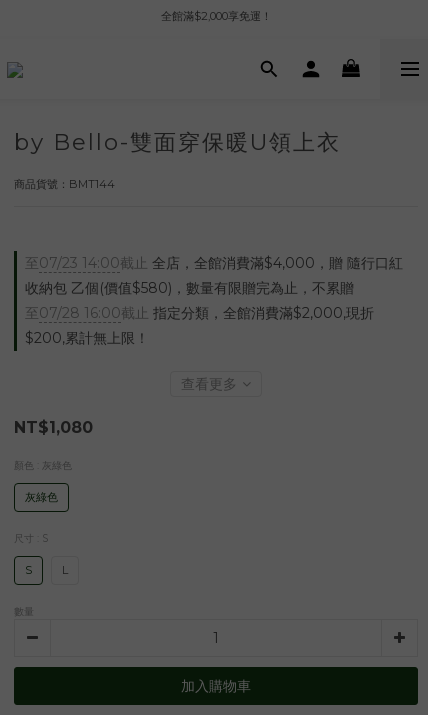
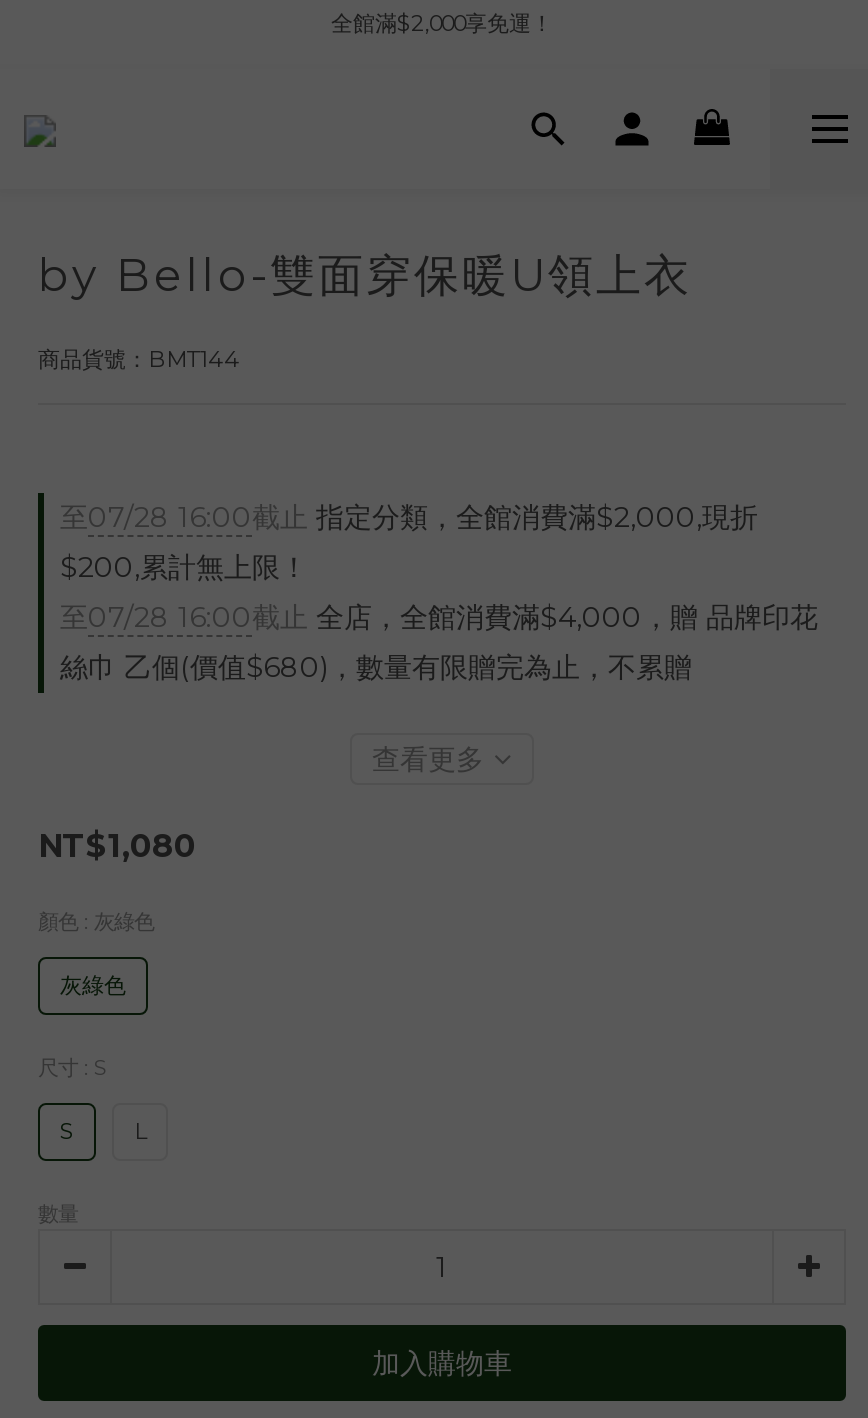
[25,254,403,297] 至07/23 14:00截止全店，全館消費滿$4,000，贈 隨行口紅 | 收納包 乙個(價值$580)，數量有限贈完為止，不累贈 -> none
moved [25,304,374,347] -> [60,499,758,585]: 至07/28 16:00截止指定分類，全館消費滿$2,000,現折 | $200,累計無上限！
none -> [60,599,818,685] 至07/28 16:00截止全店，全館消費滿$4,000，贈 品牌印花 | 絲巾 乙個(價值$680)，數量有限贈完為止，不累贈

